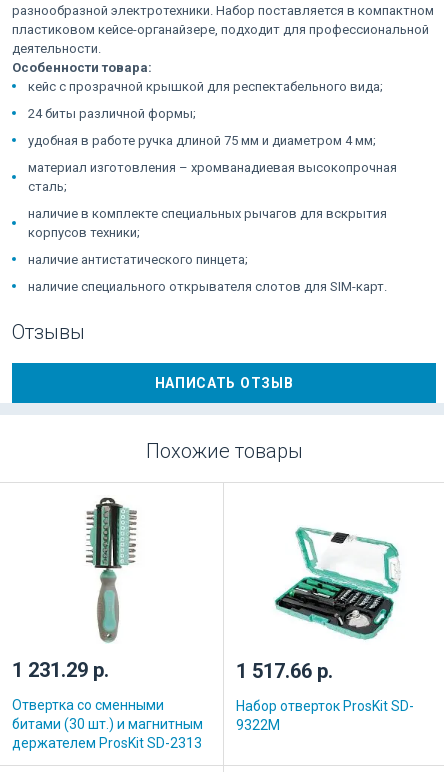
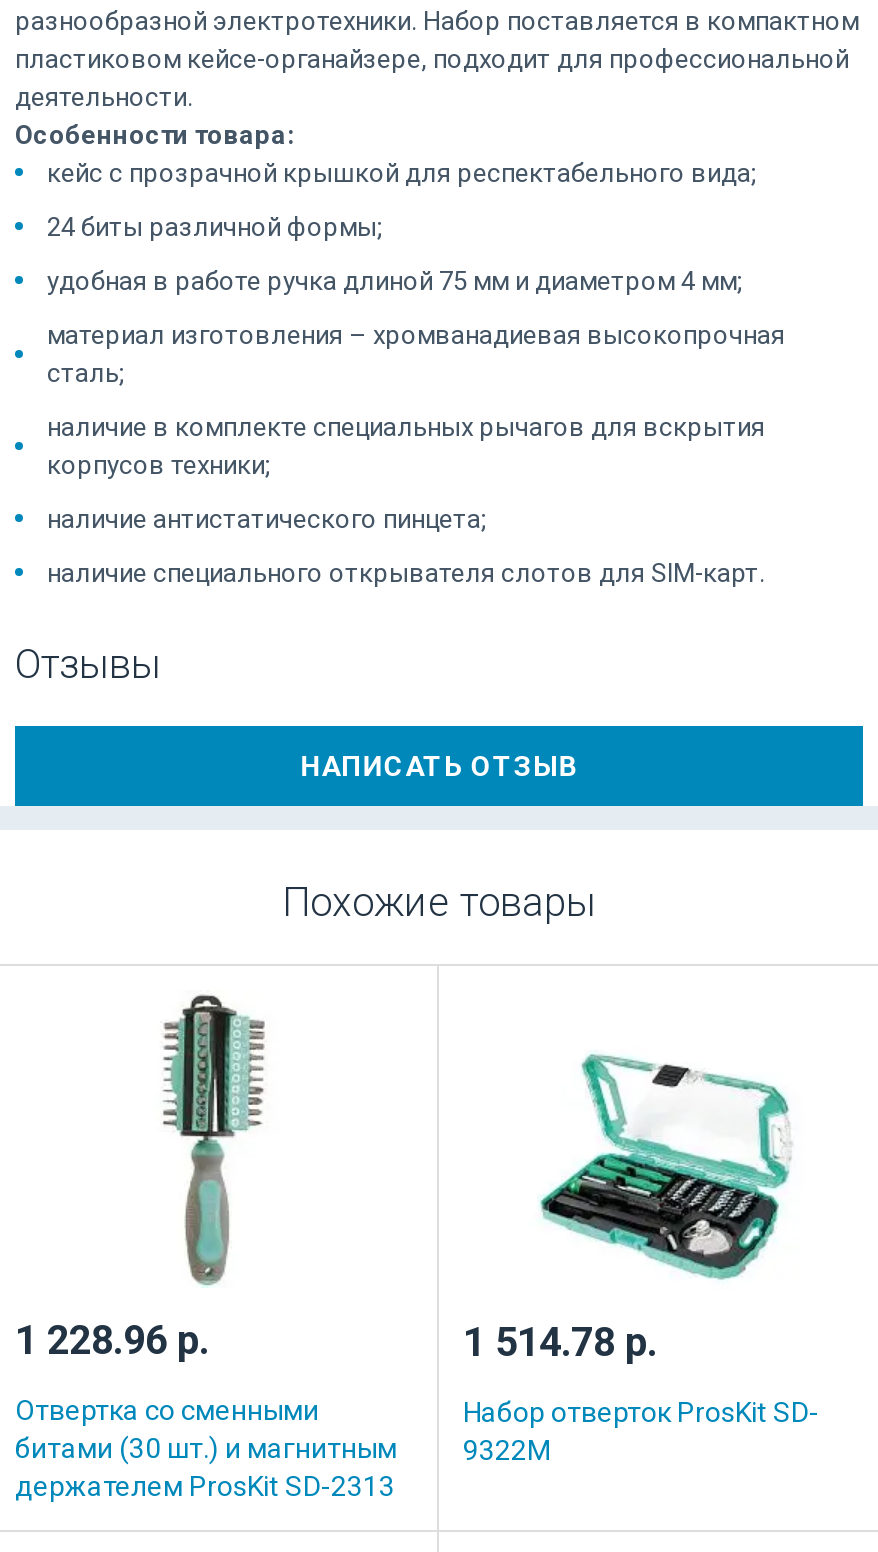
[12,658,109,682] 1 231.29 р. -> [15,1316,209,1364] 1 228.96 р.
[236,659,333,683] 1 517.66 р. -> [463,1317,657,1365] 1 514.78 р.

